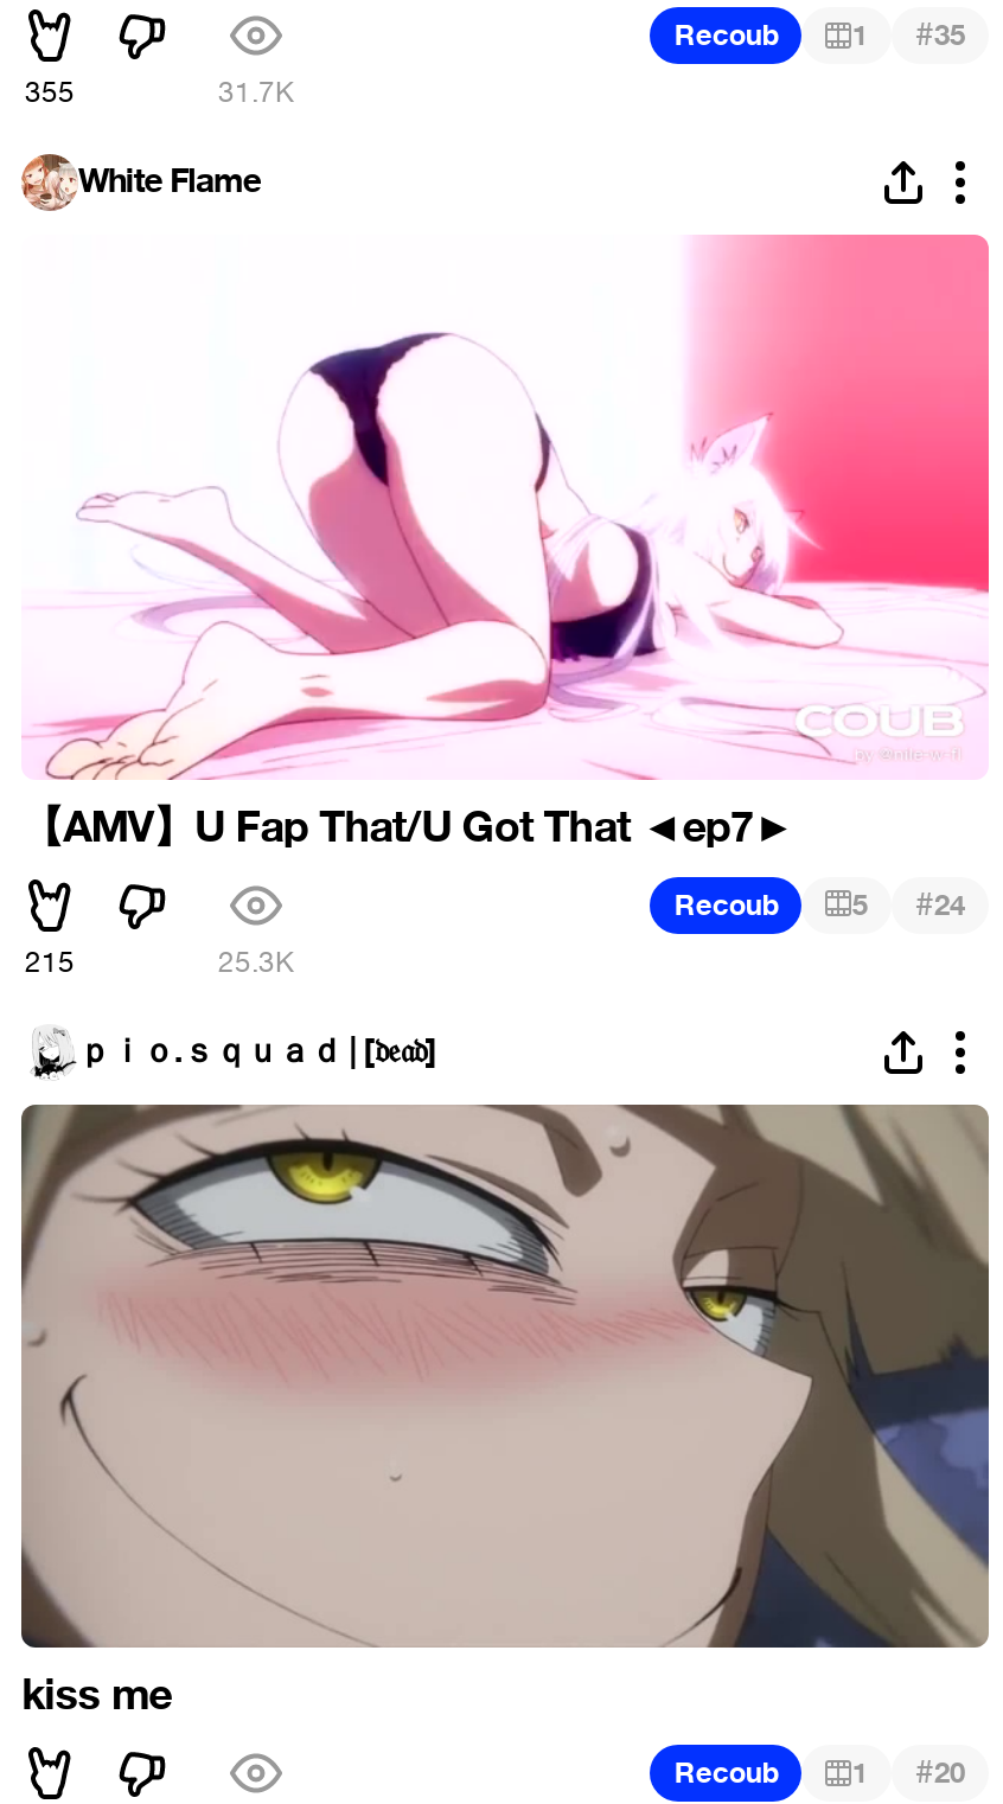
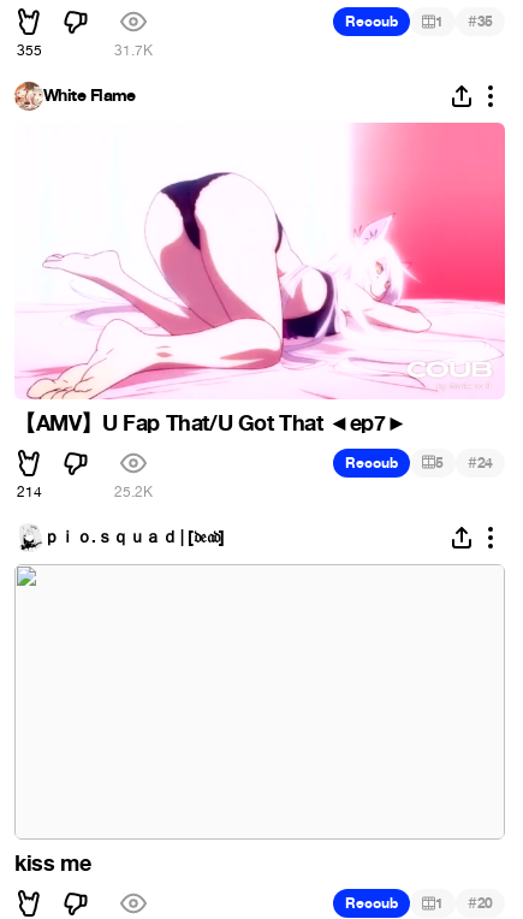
[25,943,294,980] 215 | 25.3K -> [16,482,153,501] 214 | 25.2K
[19,1102,991,1650] [image] -> none

